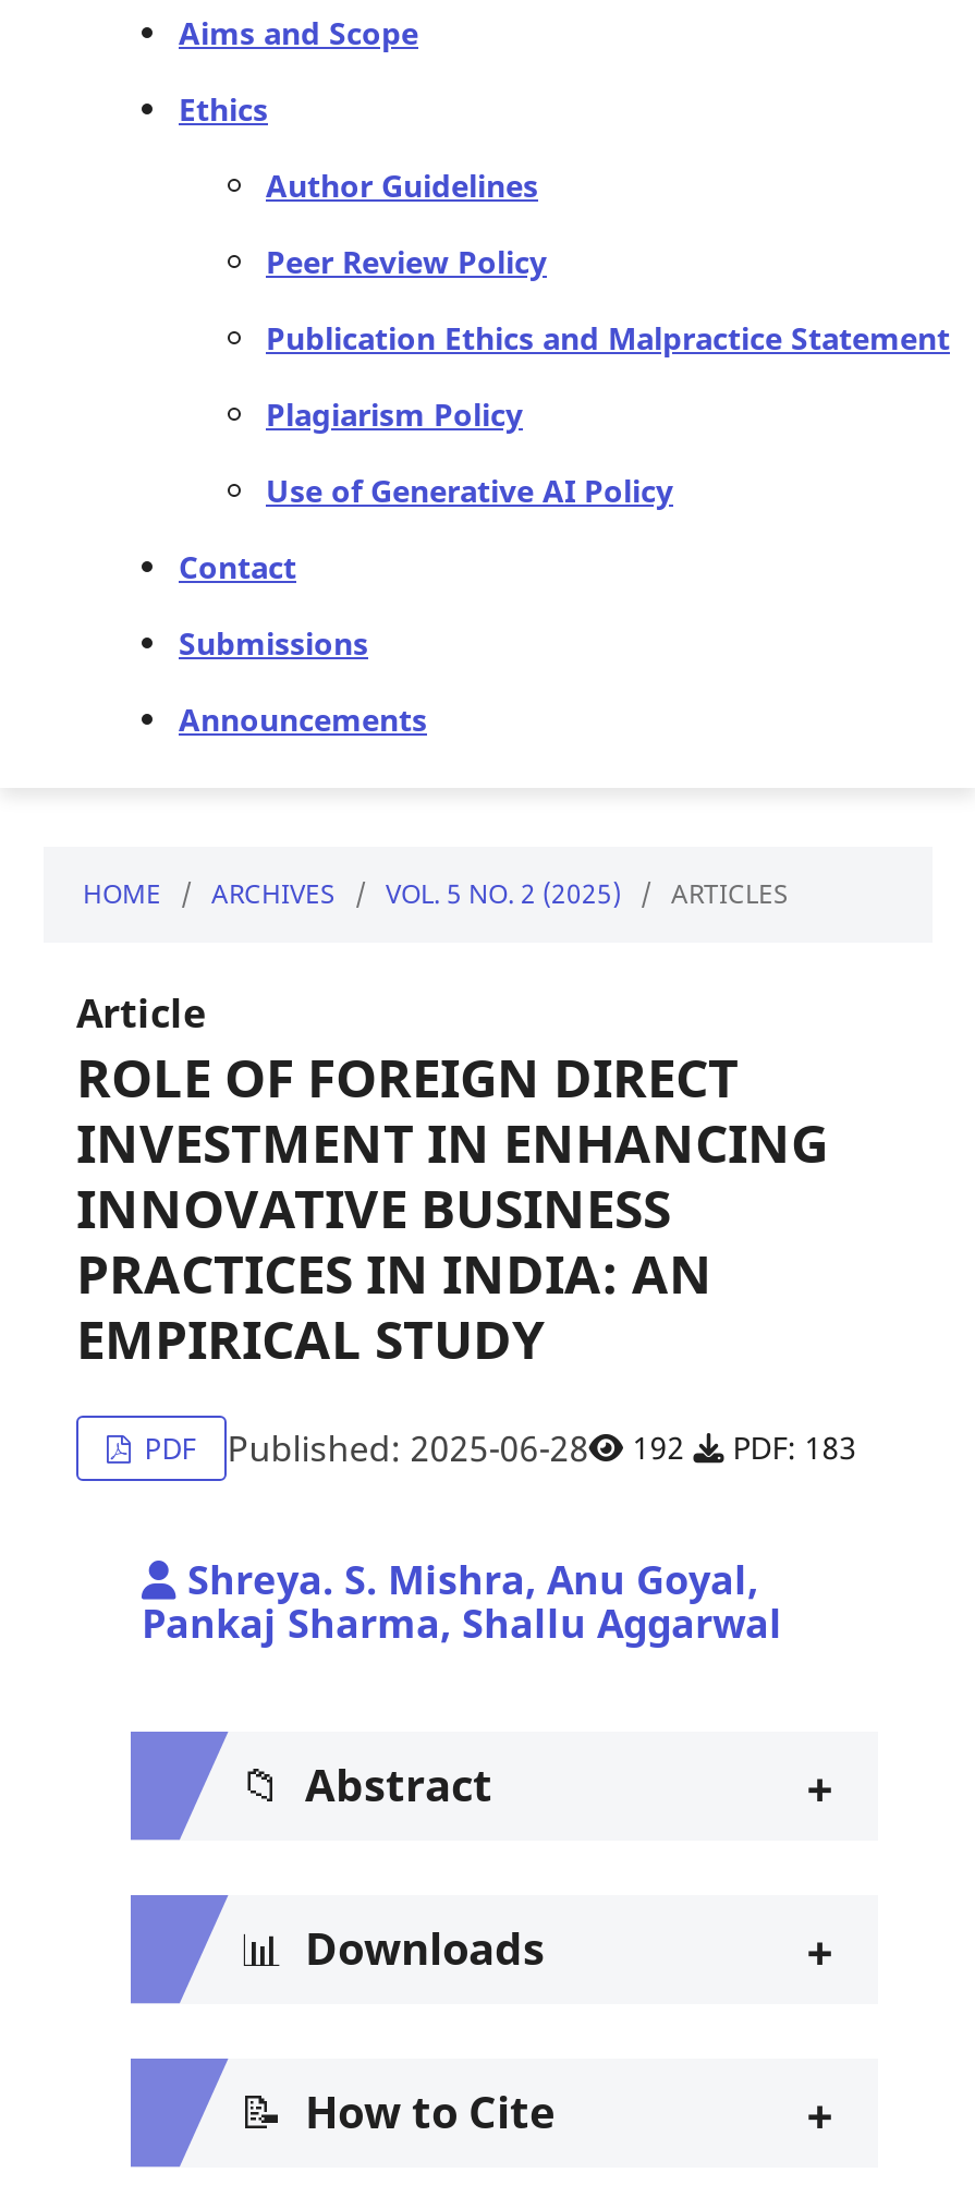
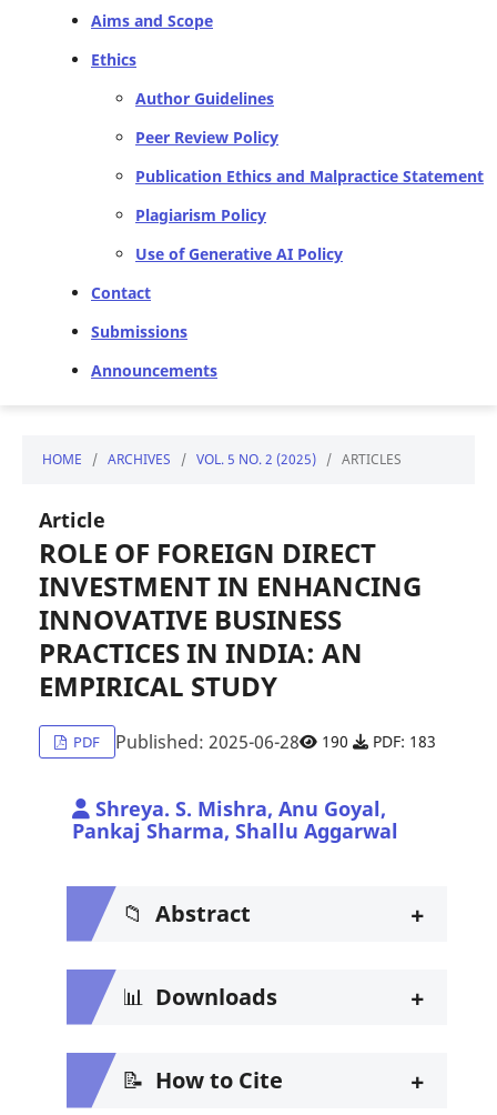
[138,1423,857,1471] PDF Published: 2025-06-28 192 PDF: 183 -> [70,729,436,754] PDF Published: 2025-06-28 190 PDF: 183

